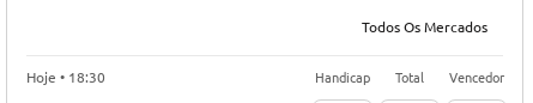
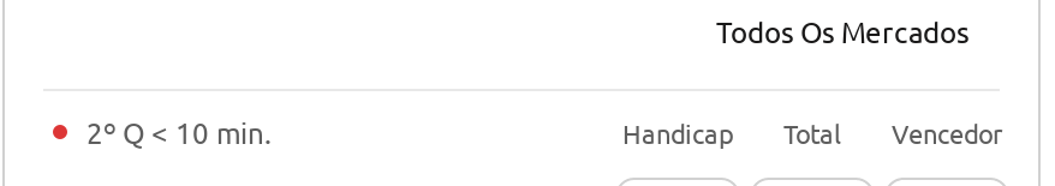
[26,67,105,86] Hoje • 18:30 -> [87,114,272,152] 2º Q < 10 min.

